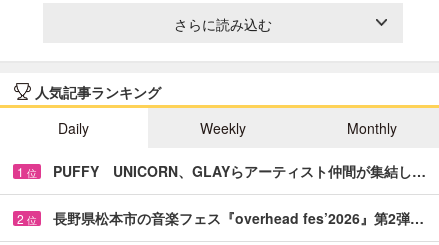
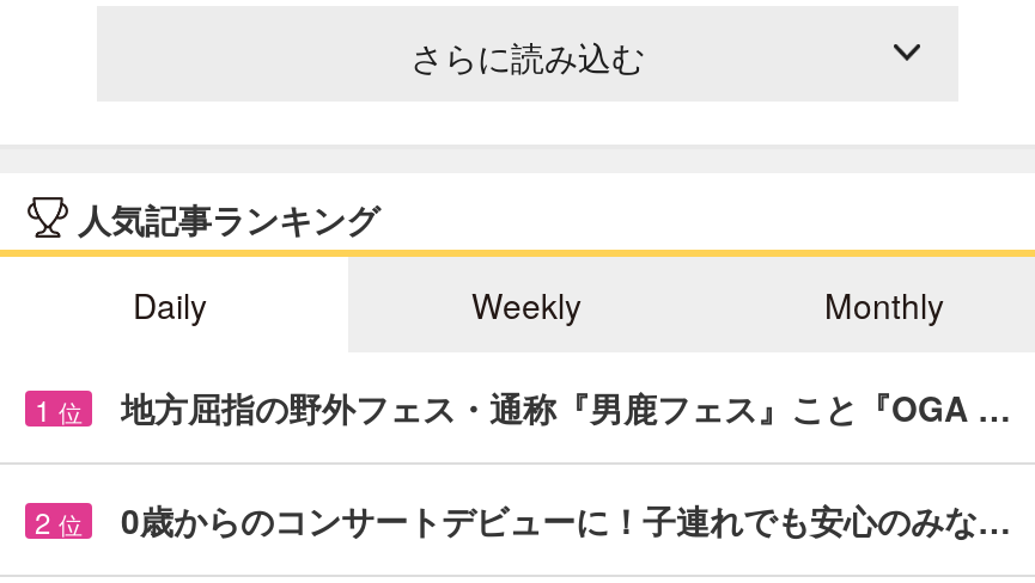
[53,161,426,181] PUFFY UNICORN、GLAYらアーティスト仲間が集結し… -> [121,383,1011,431] 地方屈指の野外フェス・通称『男鹿フェス』こと『OGA …
[53,208,424,228] 長野県松本市の音楽フェス『overhead fes’2026』第2弾… -> [121,495,1011,543] 0歳からのコンサートデビューに！子連れでも安心のみな…

